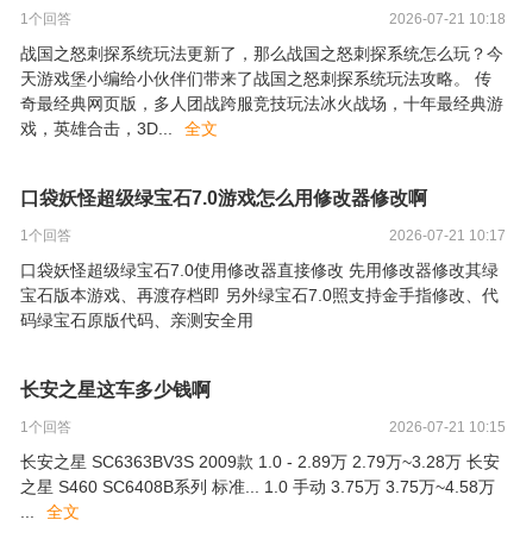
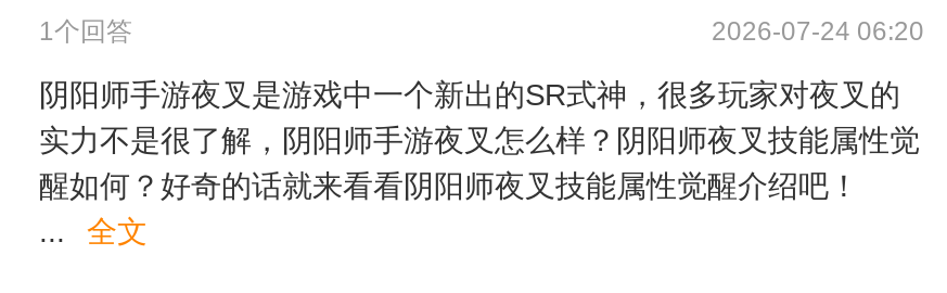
[20,11,506,496] 2026-07-21 10:18 | 战国之怒刺探系统玩法更新了，那么战国之怒刺探系统怎么玩？今 | 天游戏堡小编给小伙伴们带来了战国之怒刺探系统玩法攻略。 传 | 奇最经典网页版，多人团战跨服竞技玩法冰火战场，十年最经典游 | 戏，英雄合击，3D... | 全文 | 口袋妖怪超级绿宝石7.0游戏怎么用修改器修改啊 | 1个回答 | 2026-07-21 10:17 | 口袋妖怪超级绿宝石7.0使用修改器直接修改 先用修改器修改其绿 | 宝石版本游戏、再渡存档即 另外绿宝石7.0照支持金手指修改、代 | 码绿宝石原版代码、亲测安全用 | 长安之星这车多少钱啊 | 1个回答 | 2026-07-21 10:15 | 长安之星 SC6363BV3S 2009款 1.0 - 2.89万 2.79万~3.28万 长安 | 之星 S460 SC6408B系列 标准... 1.0 手动 3.75万 3.75万~4.58万 -> [39,16,924,203] 2026-07-24 06:20 | 阴阳师手游夜叉是游戏中一个新出的SR式神，很多玩家对夜叉的 | 实力不是很了解，阴阳师手游夜叉怎么样？阴阳师夜叉技能属性觉 | 醒如何？好奇的话就来看看阴阳师夜叉技能属性觉醒介绍吧！

